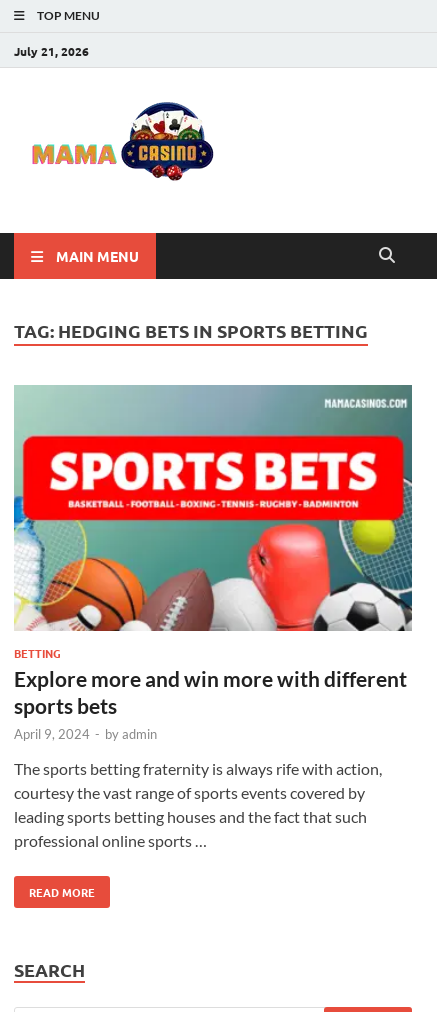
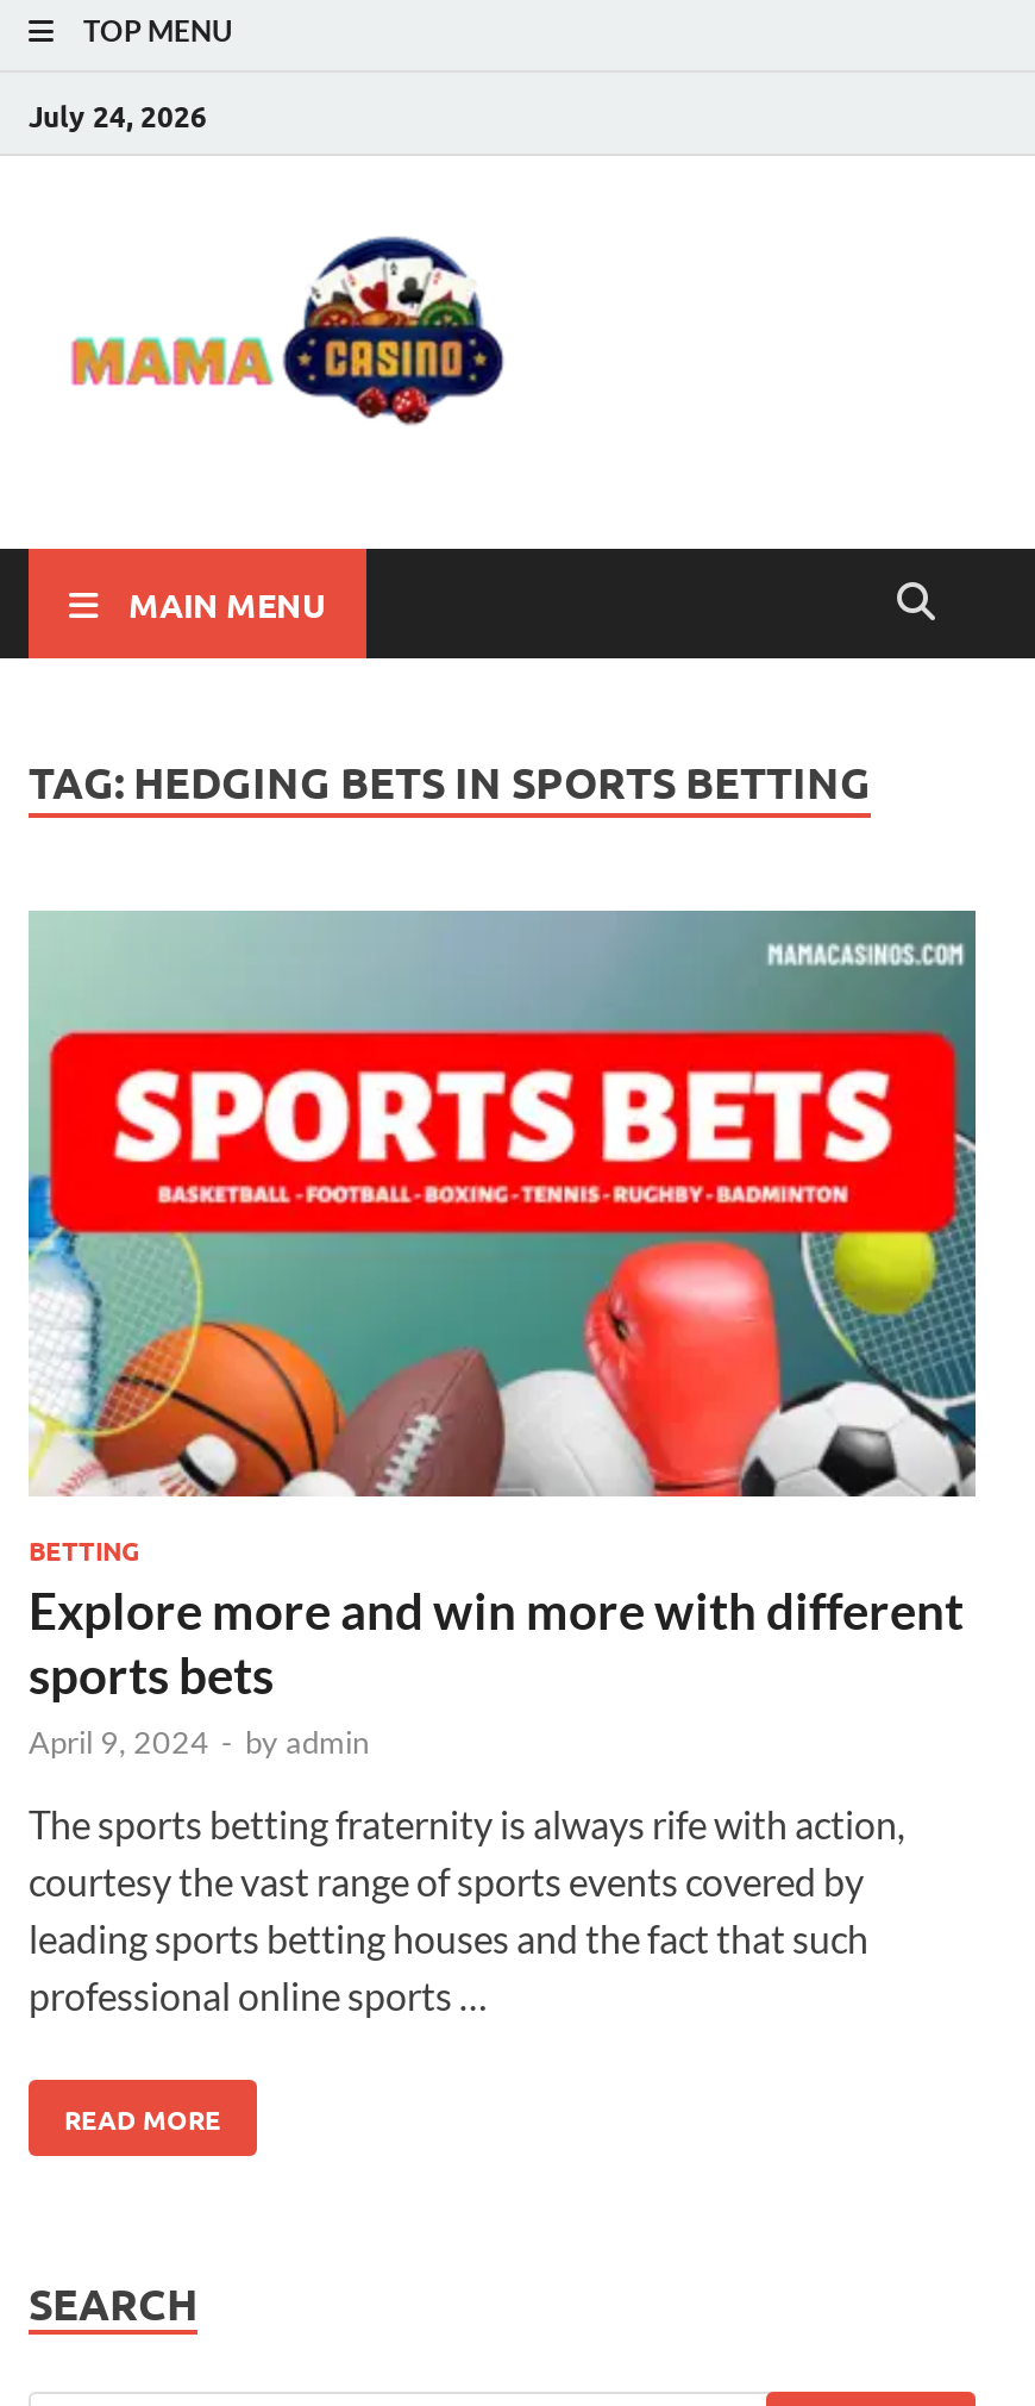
[14,42,89,58] July 21, 2026 -> [29,95,207,133] July 24, 2026

